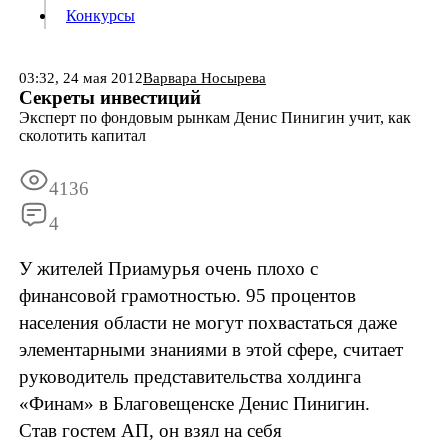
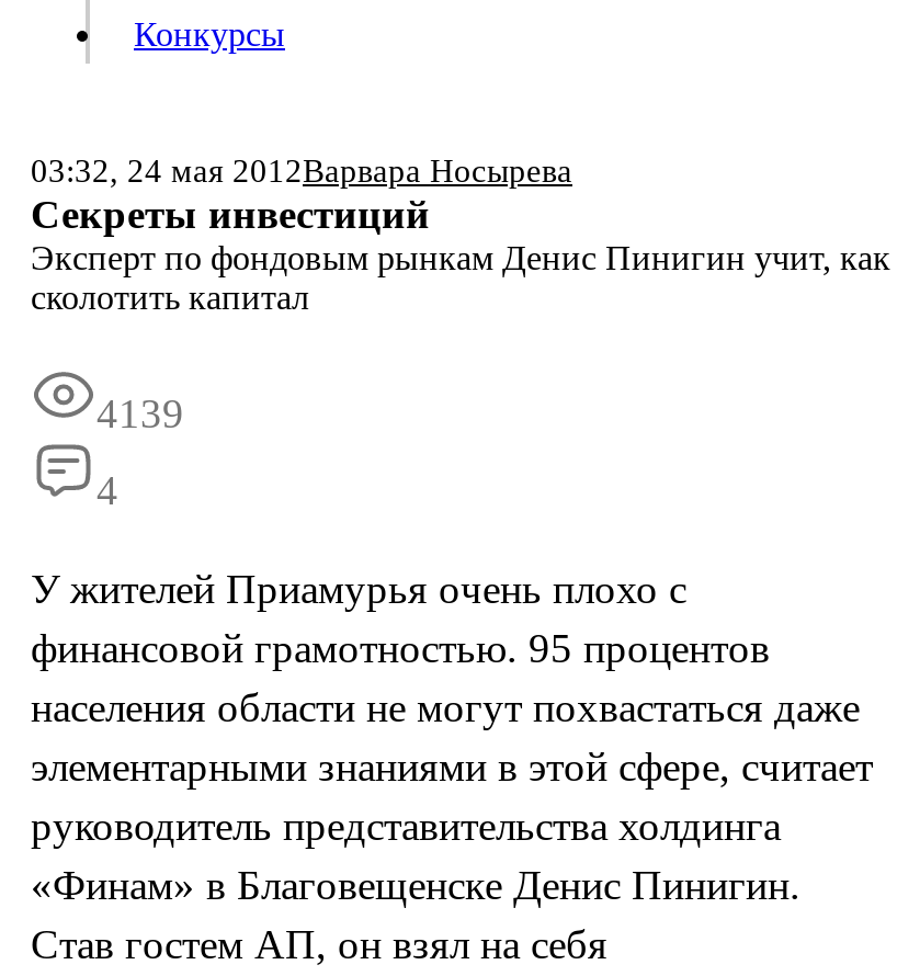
[49,178,89,199] 4136 -> [96,391,184,437] 4139

